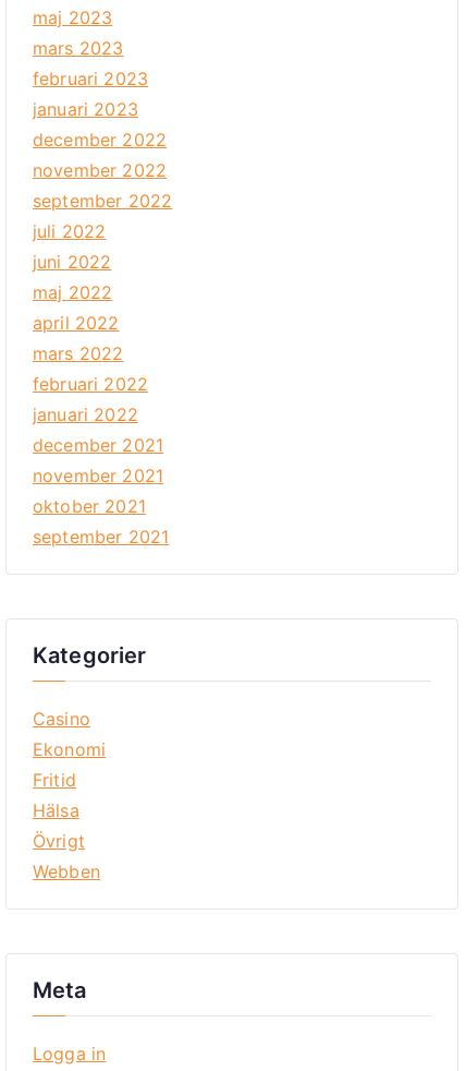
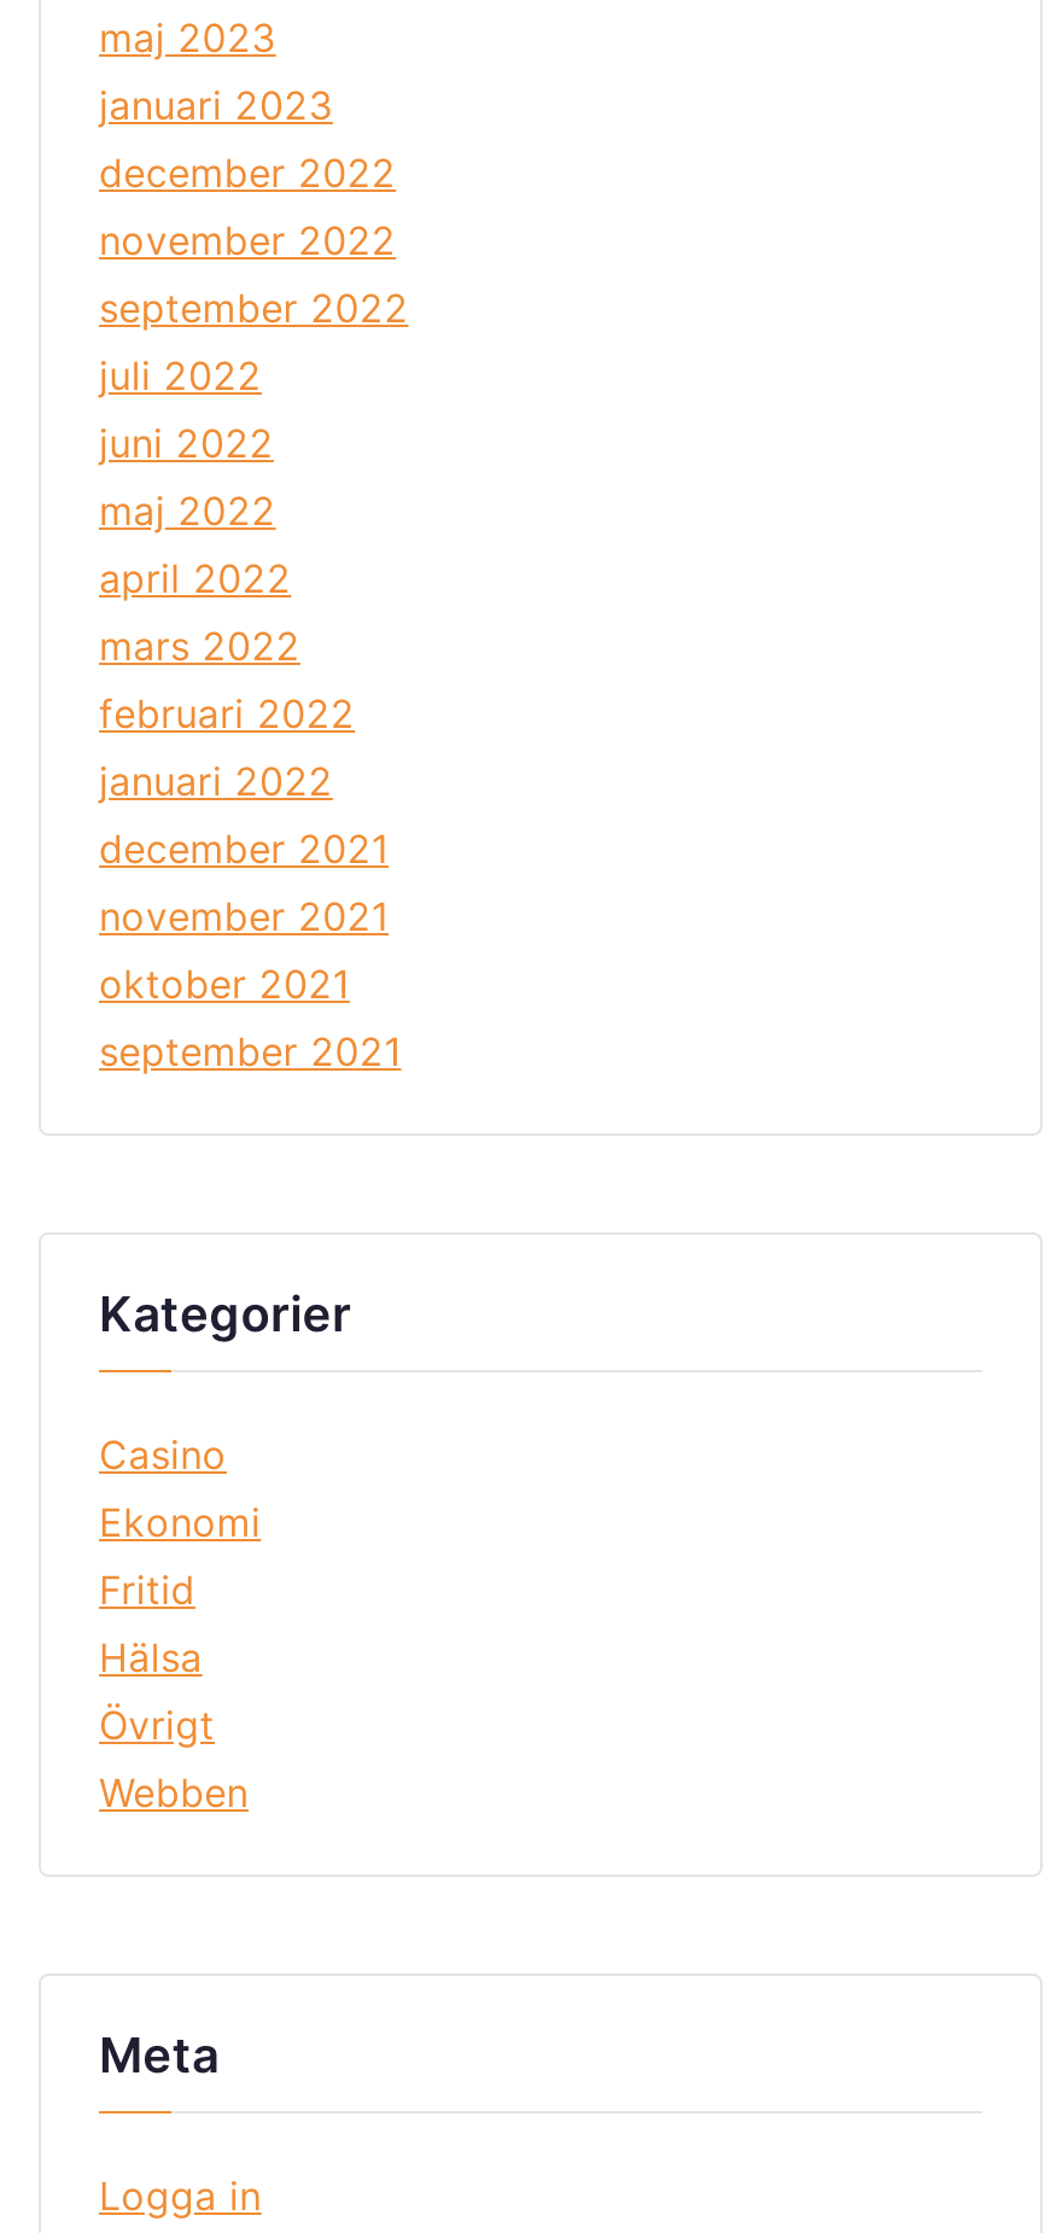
[33,37,148,89] mars 2023 | februari 2023 -> none

